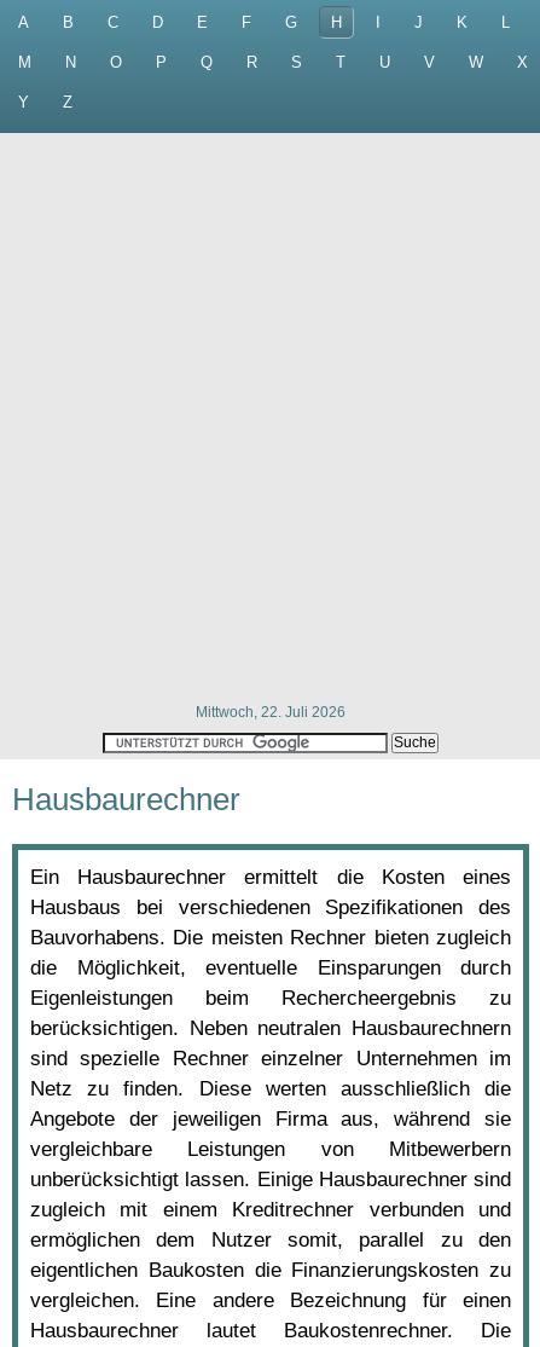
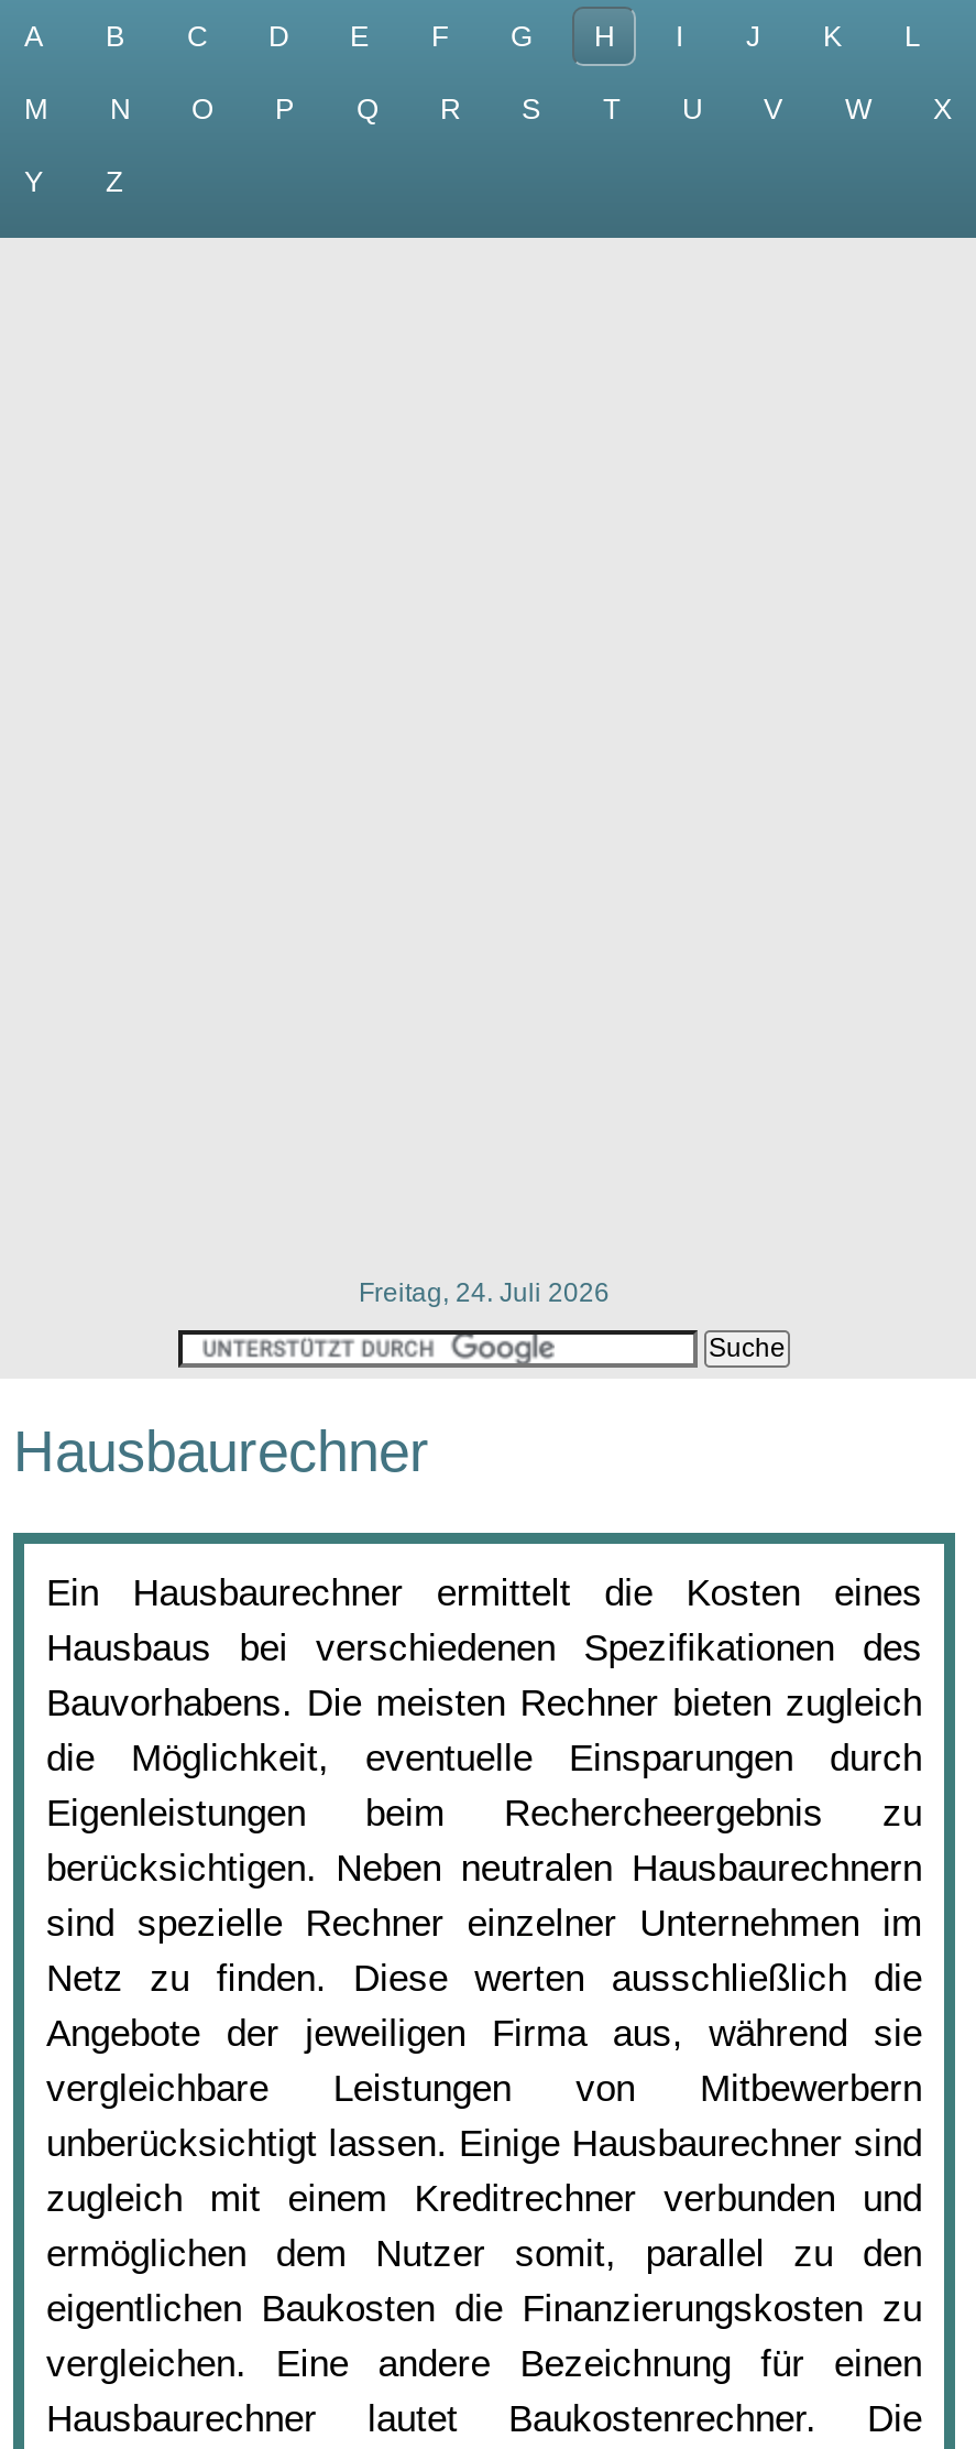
[196,704,346,721] Mittwoch, 22. Juli 2026 -> [359,1277,610,1308] Freitag, 24. Juli 2026

